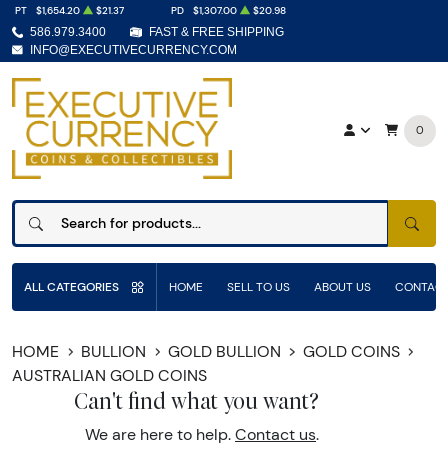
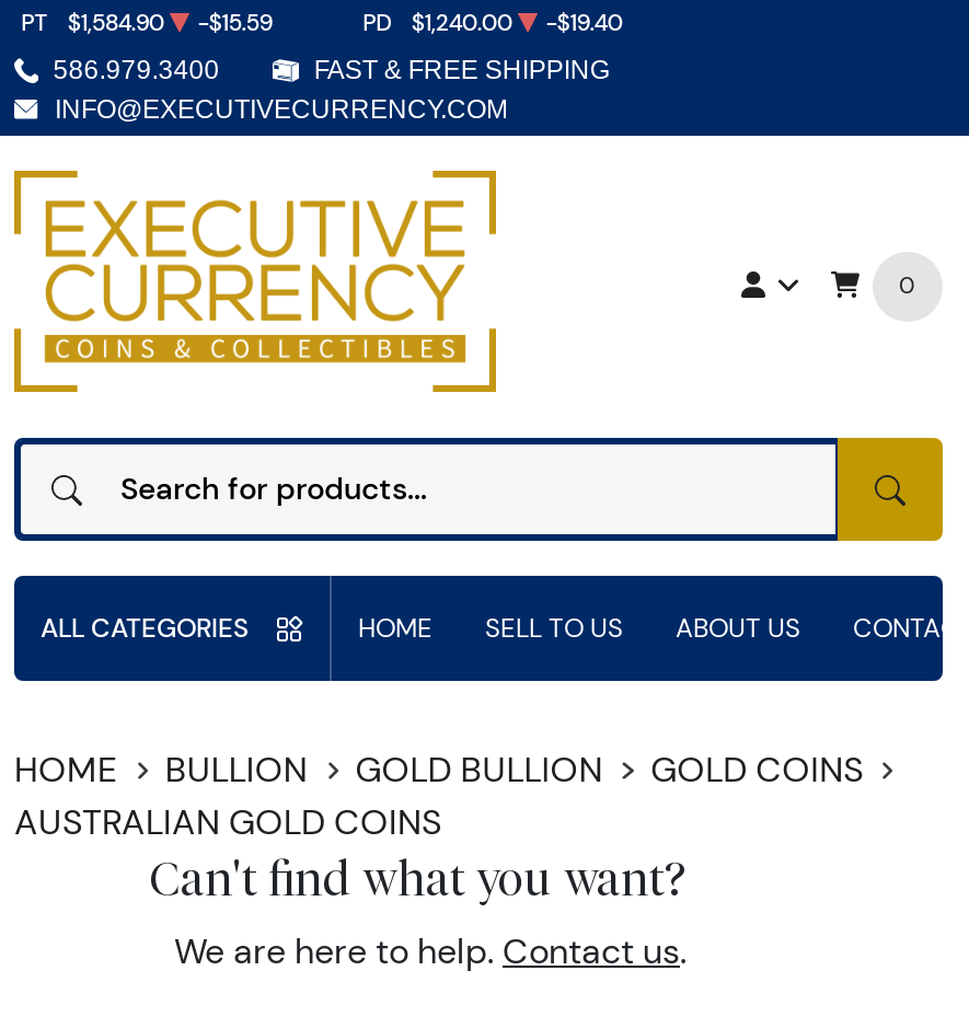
[36,4,80,17] $1,654.20 -> [68,9,164,37] $1,584.90
[96,4,124,17] $21.37 -> [198,9,272,37] -$15.59
[193,4,237,17] $1,307.00 -> [411,9,512,37] $1,240.00
[253,4,286,17] $20.98 -> [546,9,623,37] -$19.40

